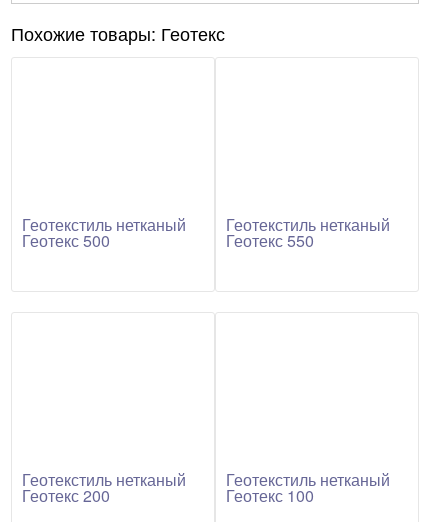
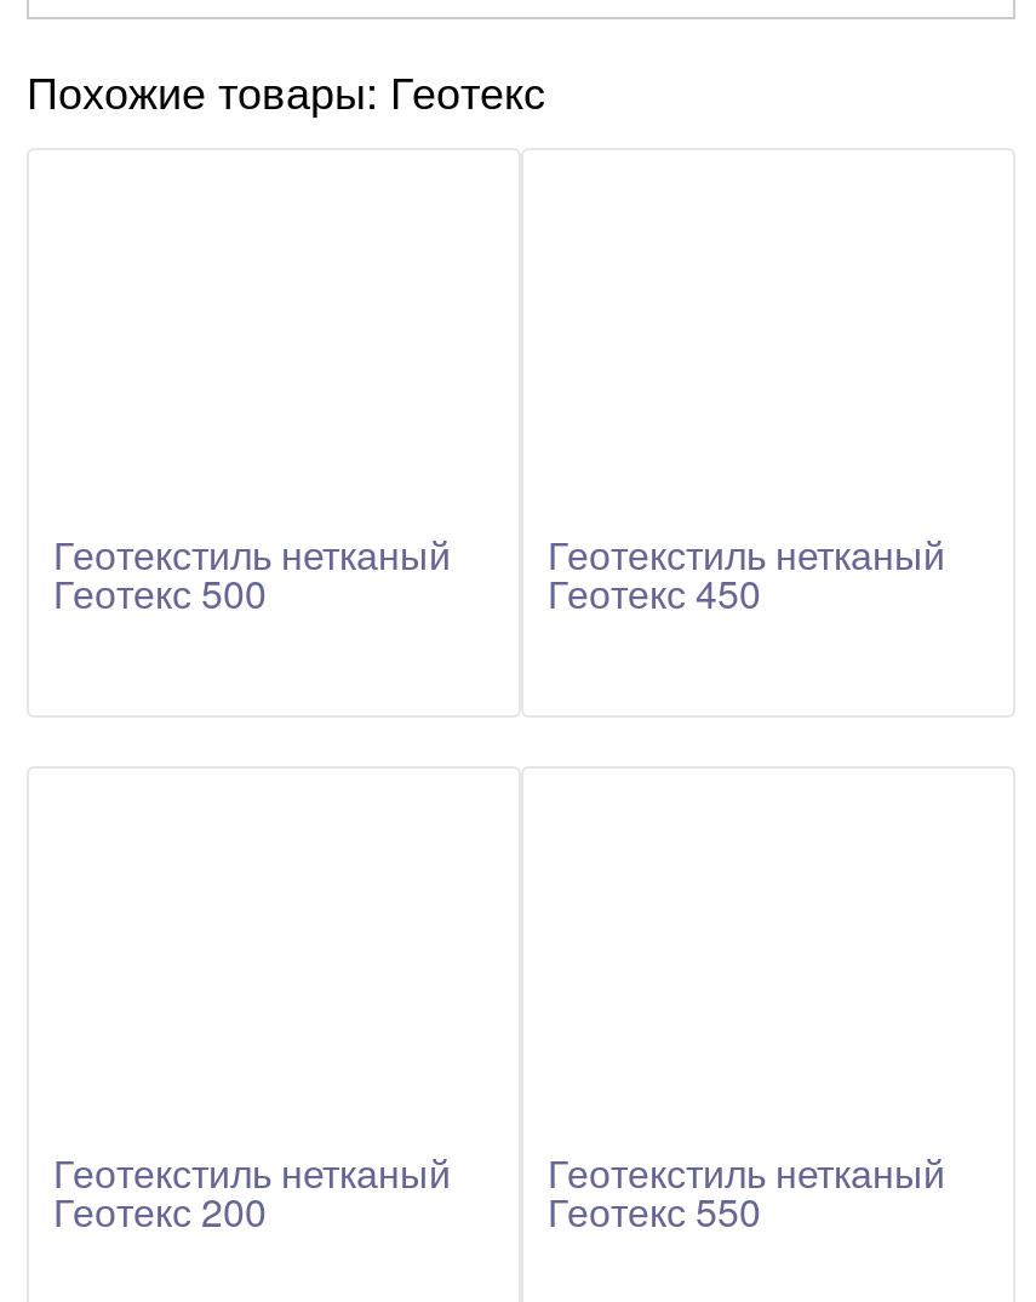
[226,229,314,252] Геотекс 550 -> [548,565,761,621] Геотекс 450
[226,484,314,507] Геотекс 100 -> [548,1183,761,1239] Геотекс 550

